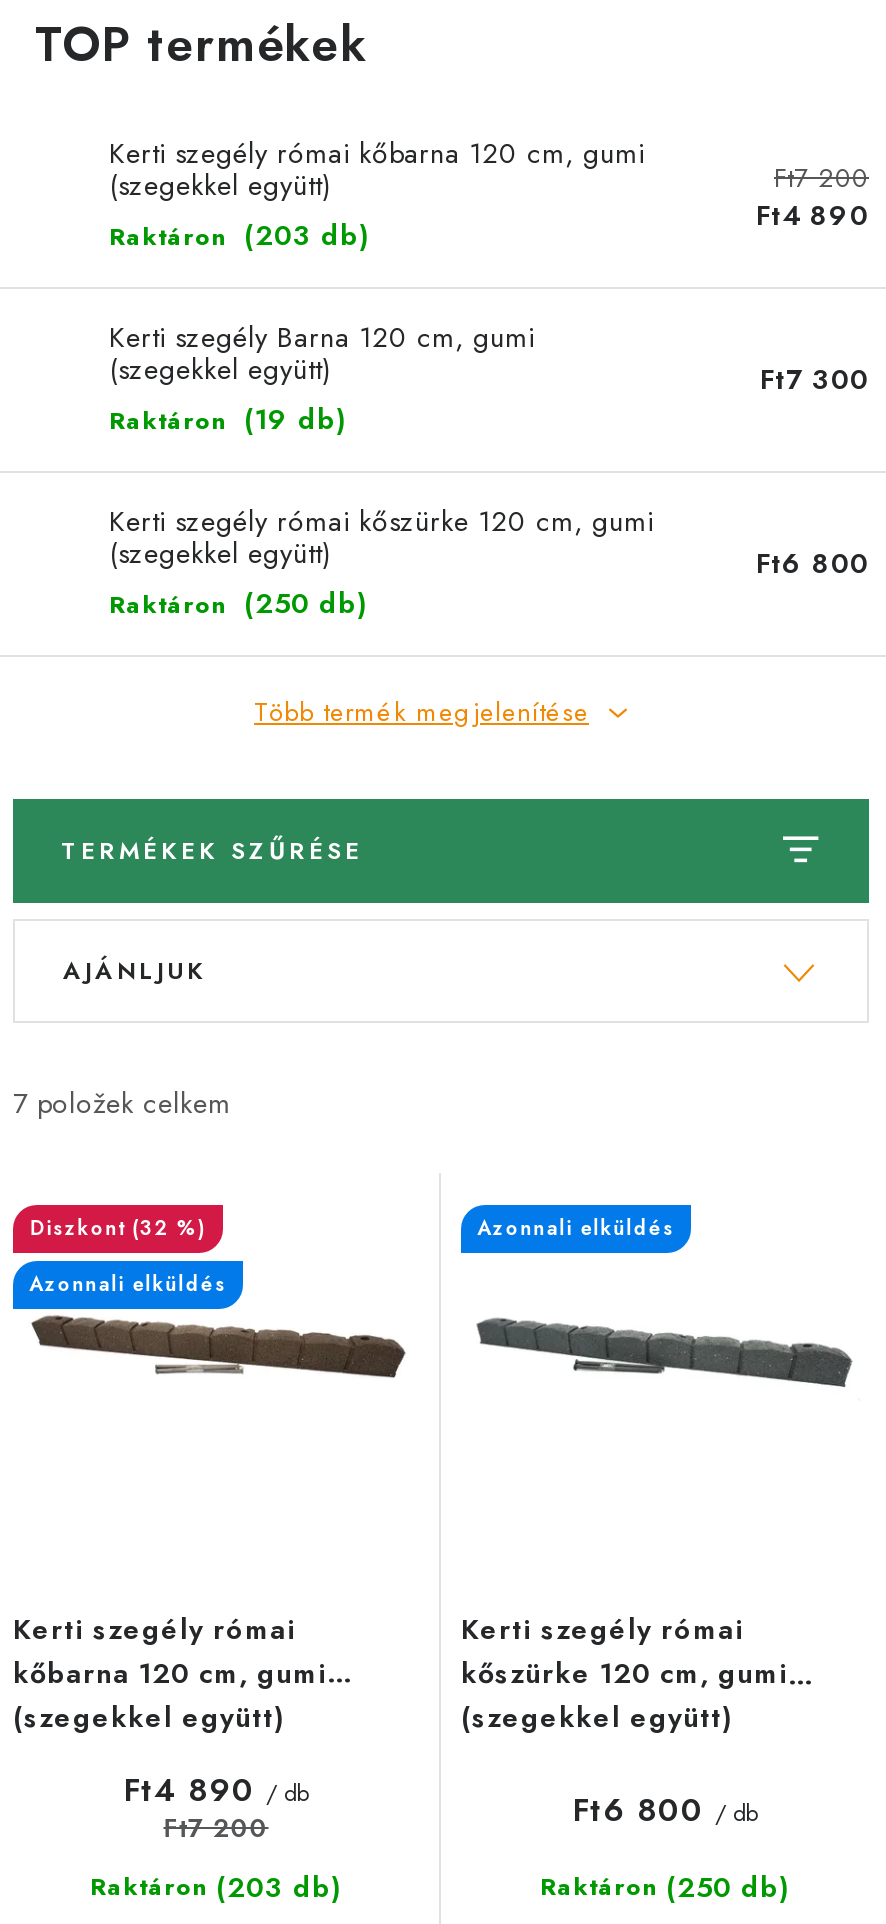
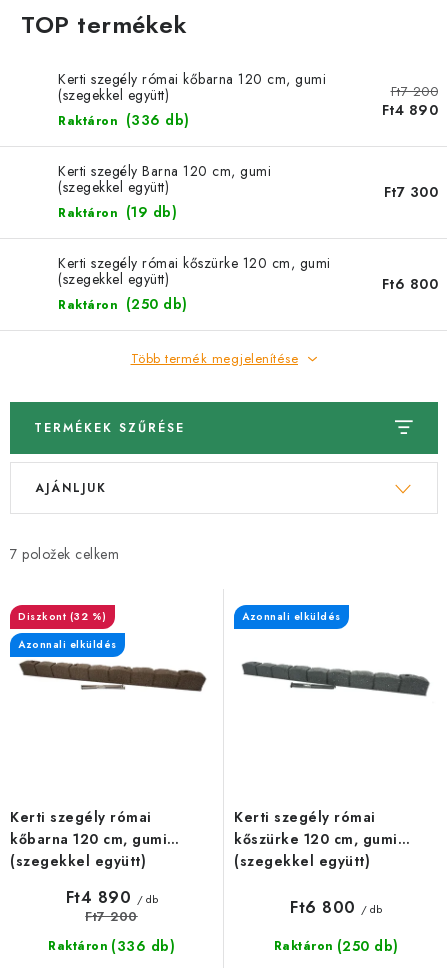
[109,215,370,255] Raktáron (203 db) -> [58,110,189,130] Raktáron (336 db)
[90,1866,342,1906] Raktáron (203 db) -> [48,936,175,956] Raktáron (336 db)

